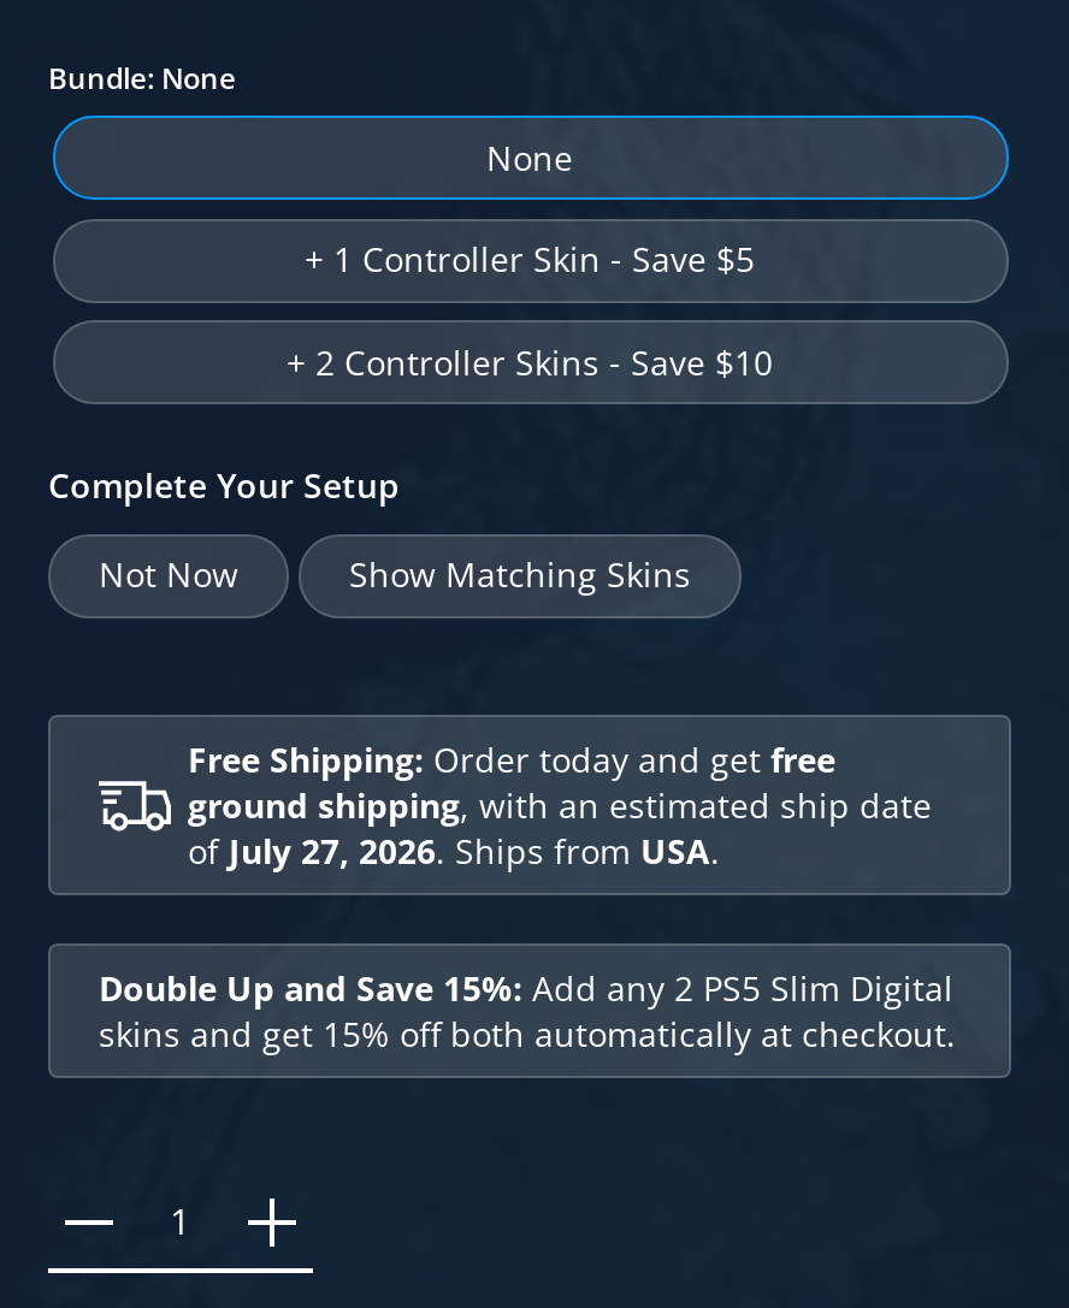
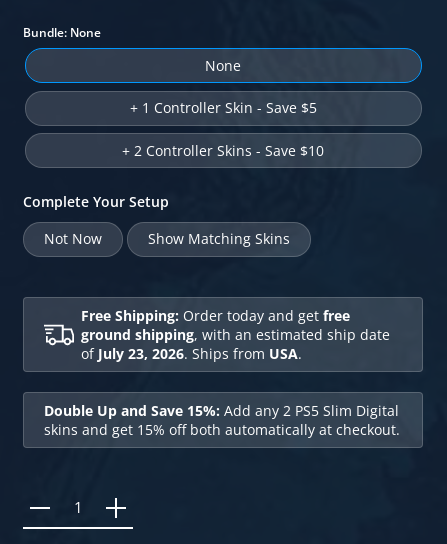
[188,827,720,872] of July 27, 2026. Ships from USA. -> [81,343,302,362] of July 23, 2026. Ships from USA.

